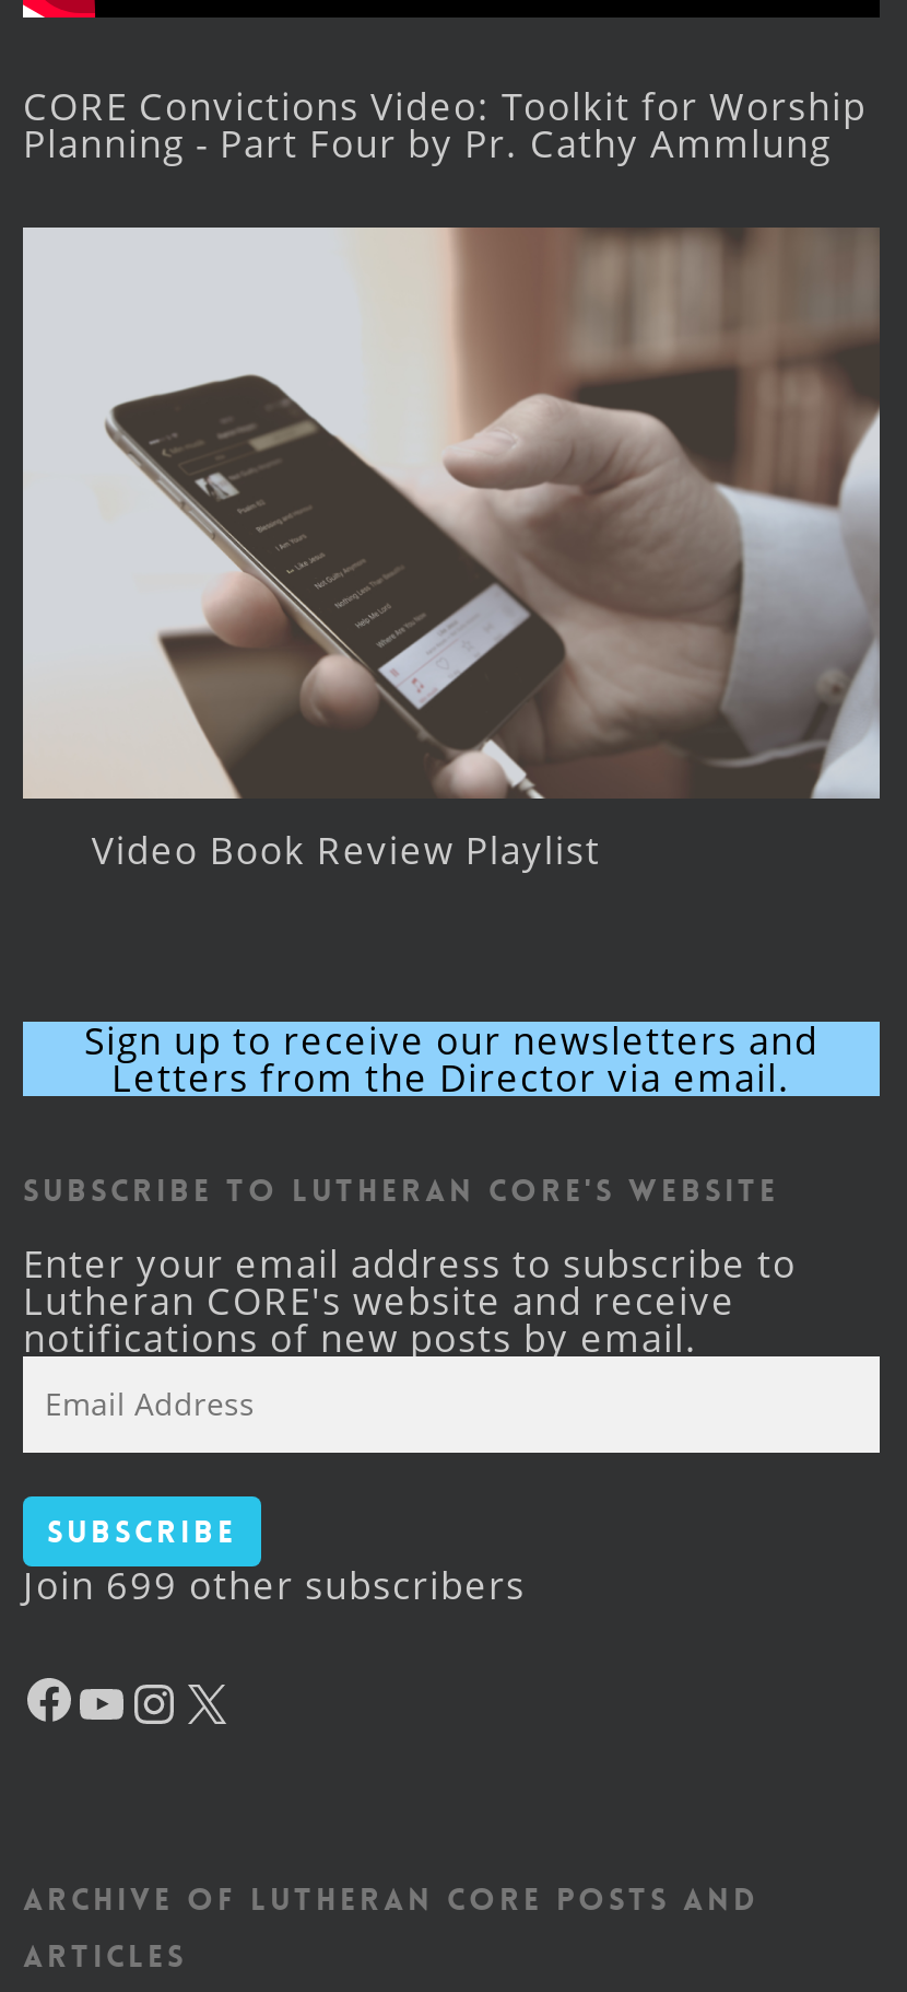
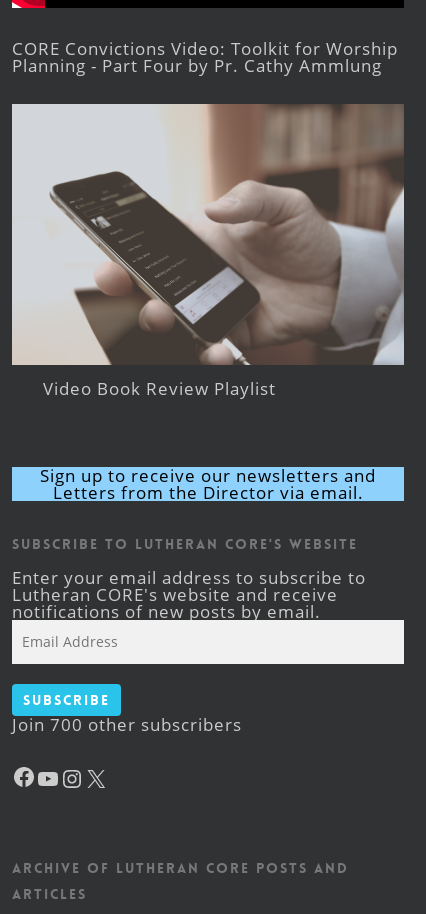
[23,1561,526,1611] Join 699 other subscribers -> [12,713,242,736] Join 700 other subscribers

